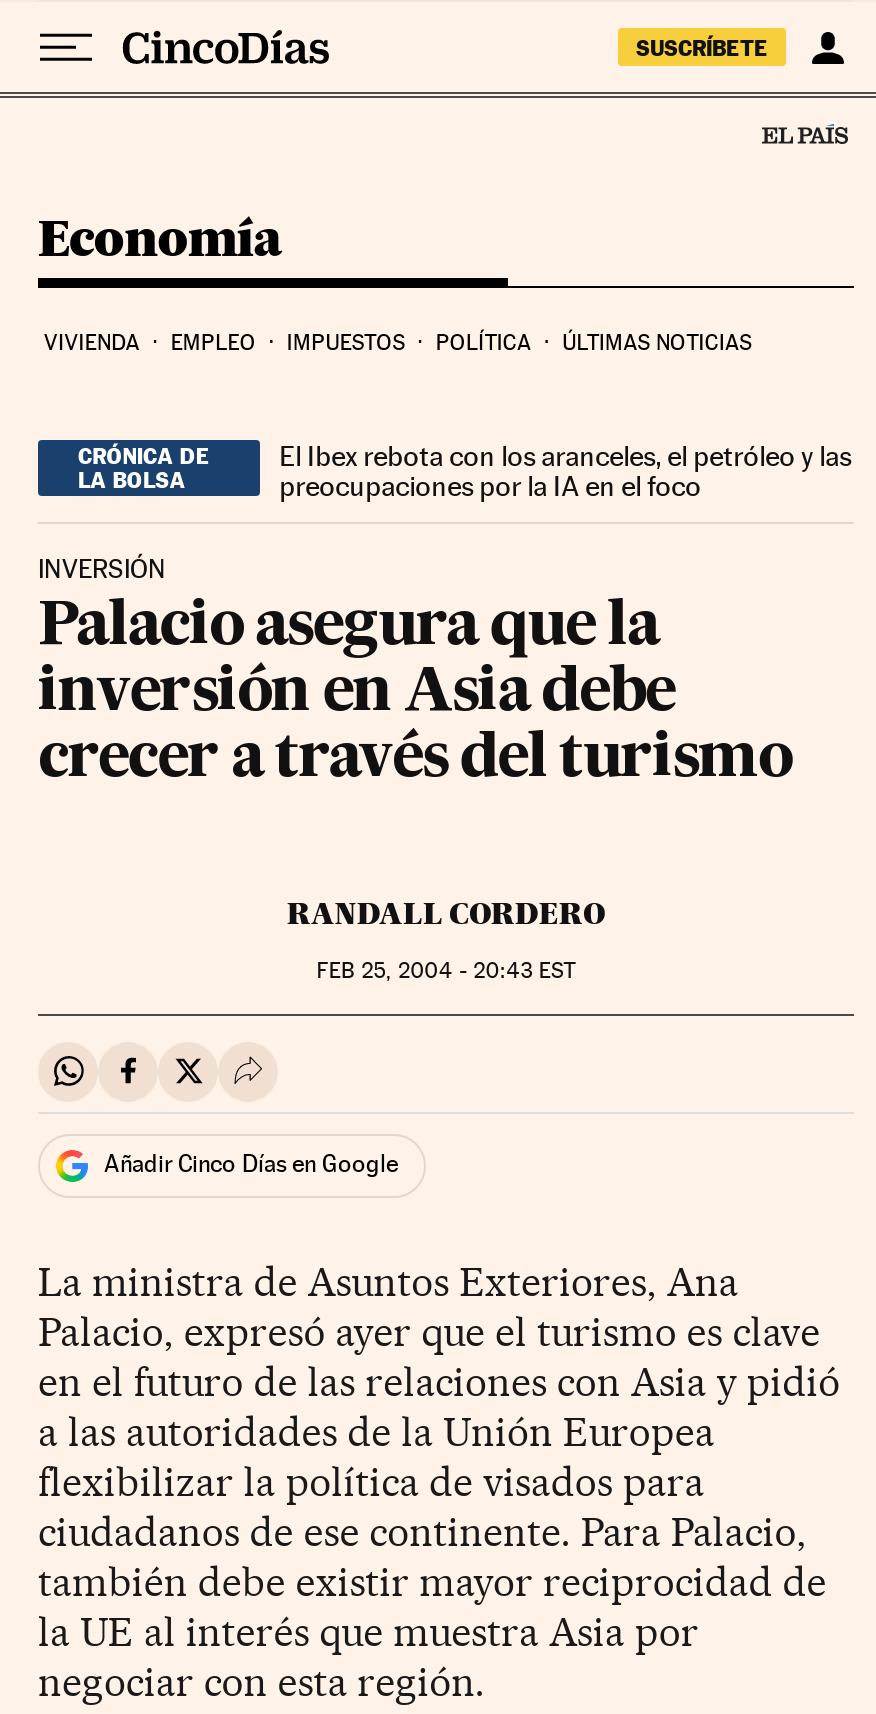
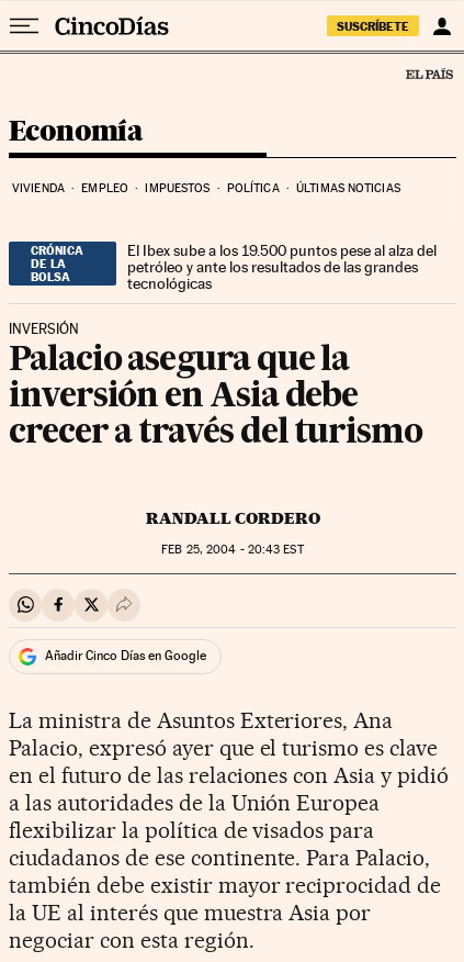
[279,439,851,501] El Ibex rebota con los aranceles, el petróleo y las | preocupaciones por la IA en el foco -> [128,241,437,292] El Ibex sube a los 19.500 puntos pese al alza del | petróleo y ante los resultados de las grandes | tecnológicas

